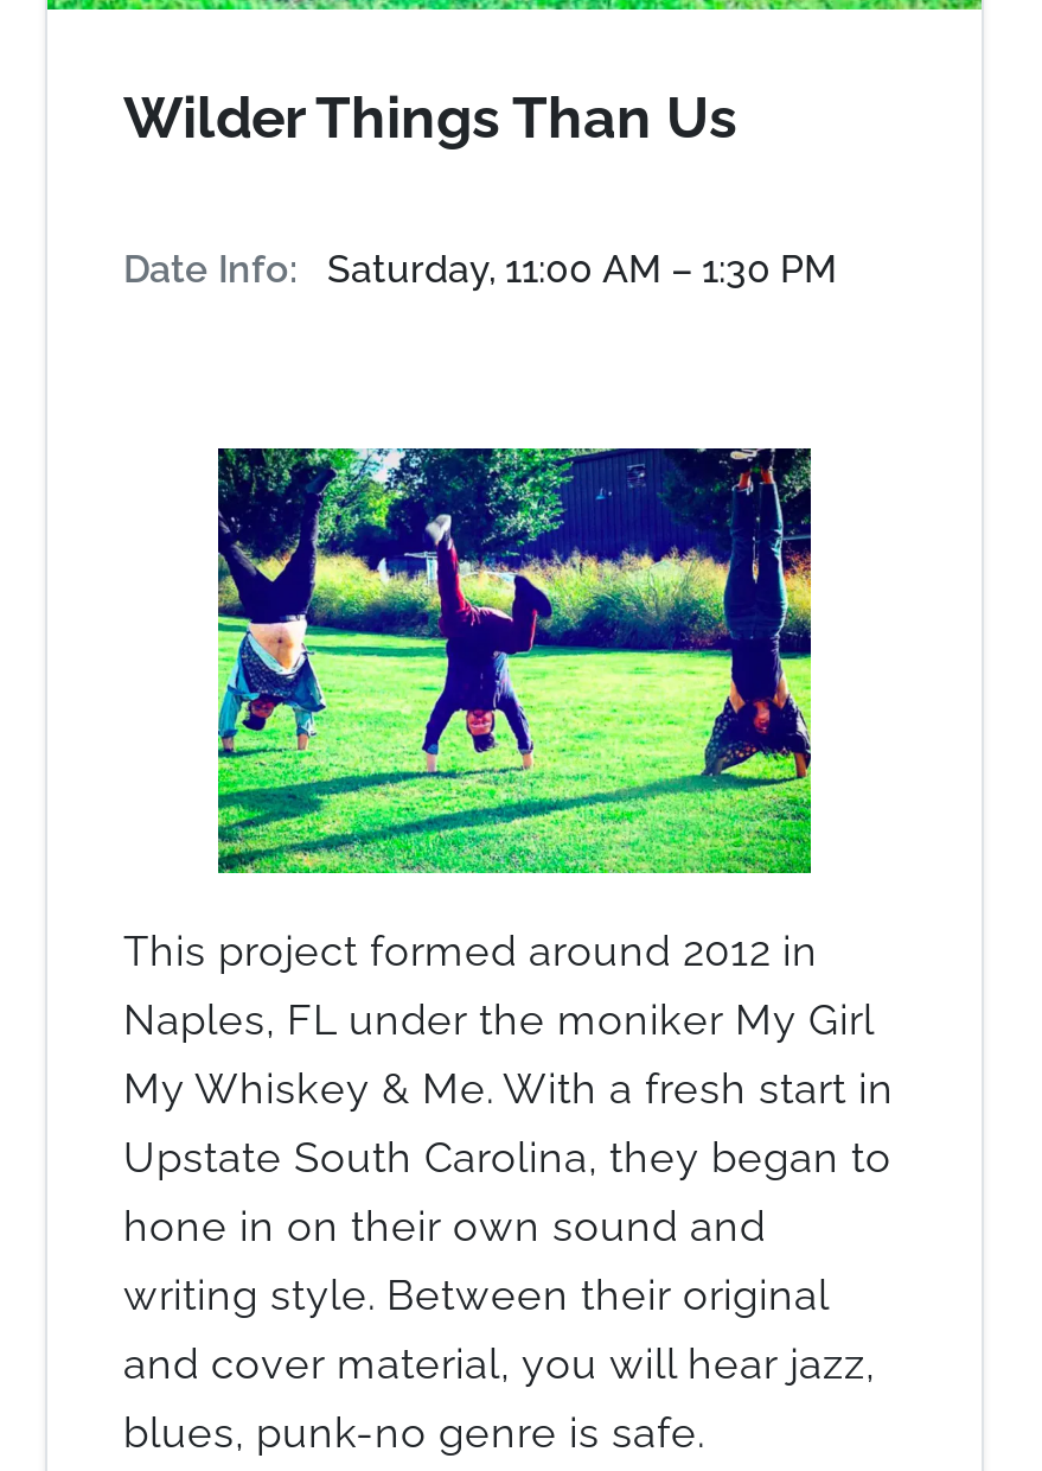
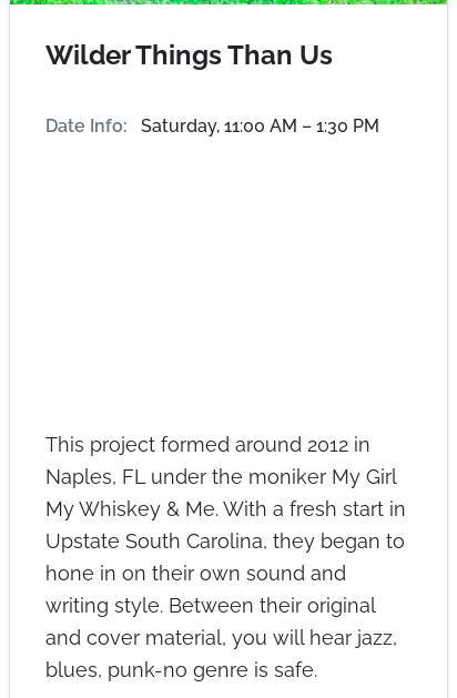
[216,446,813,875] [image] -> none

